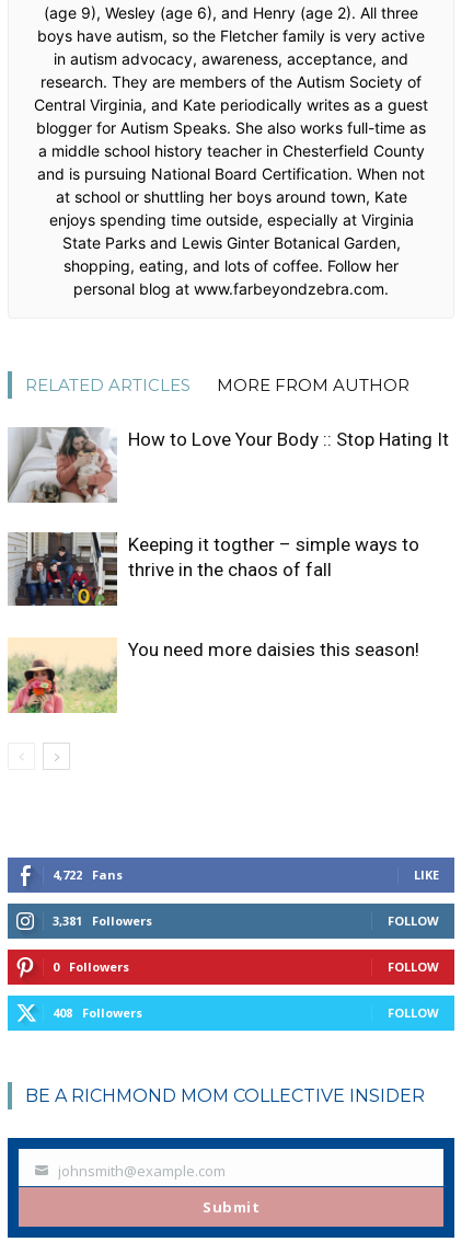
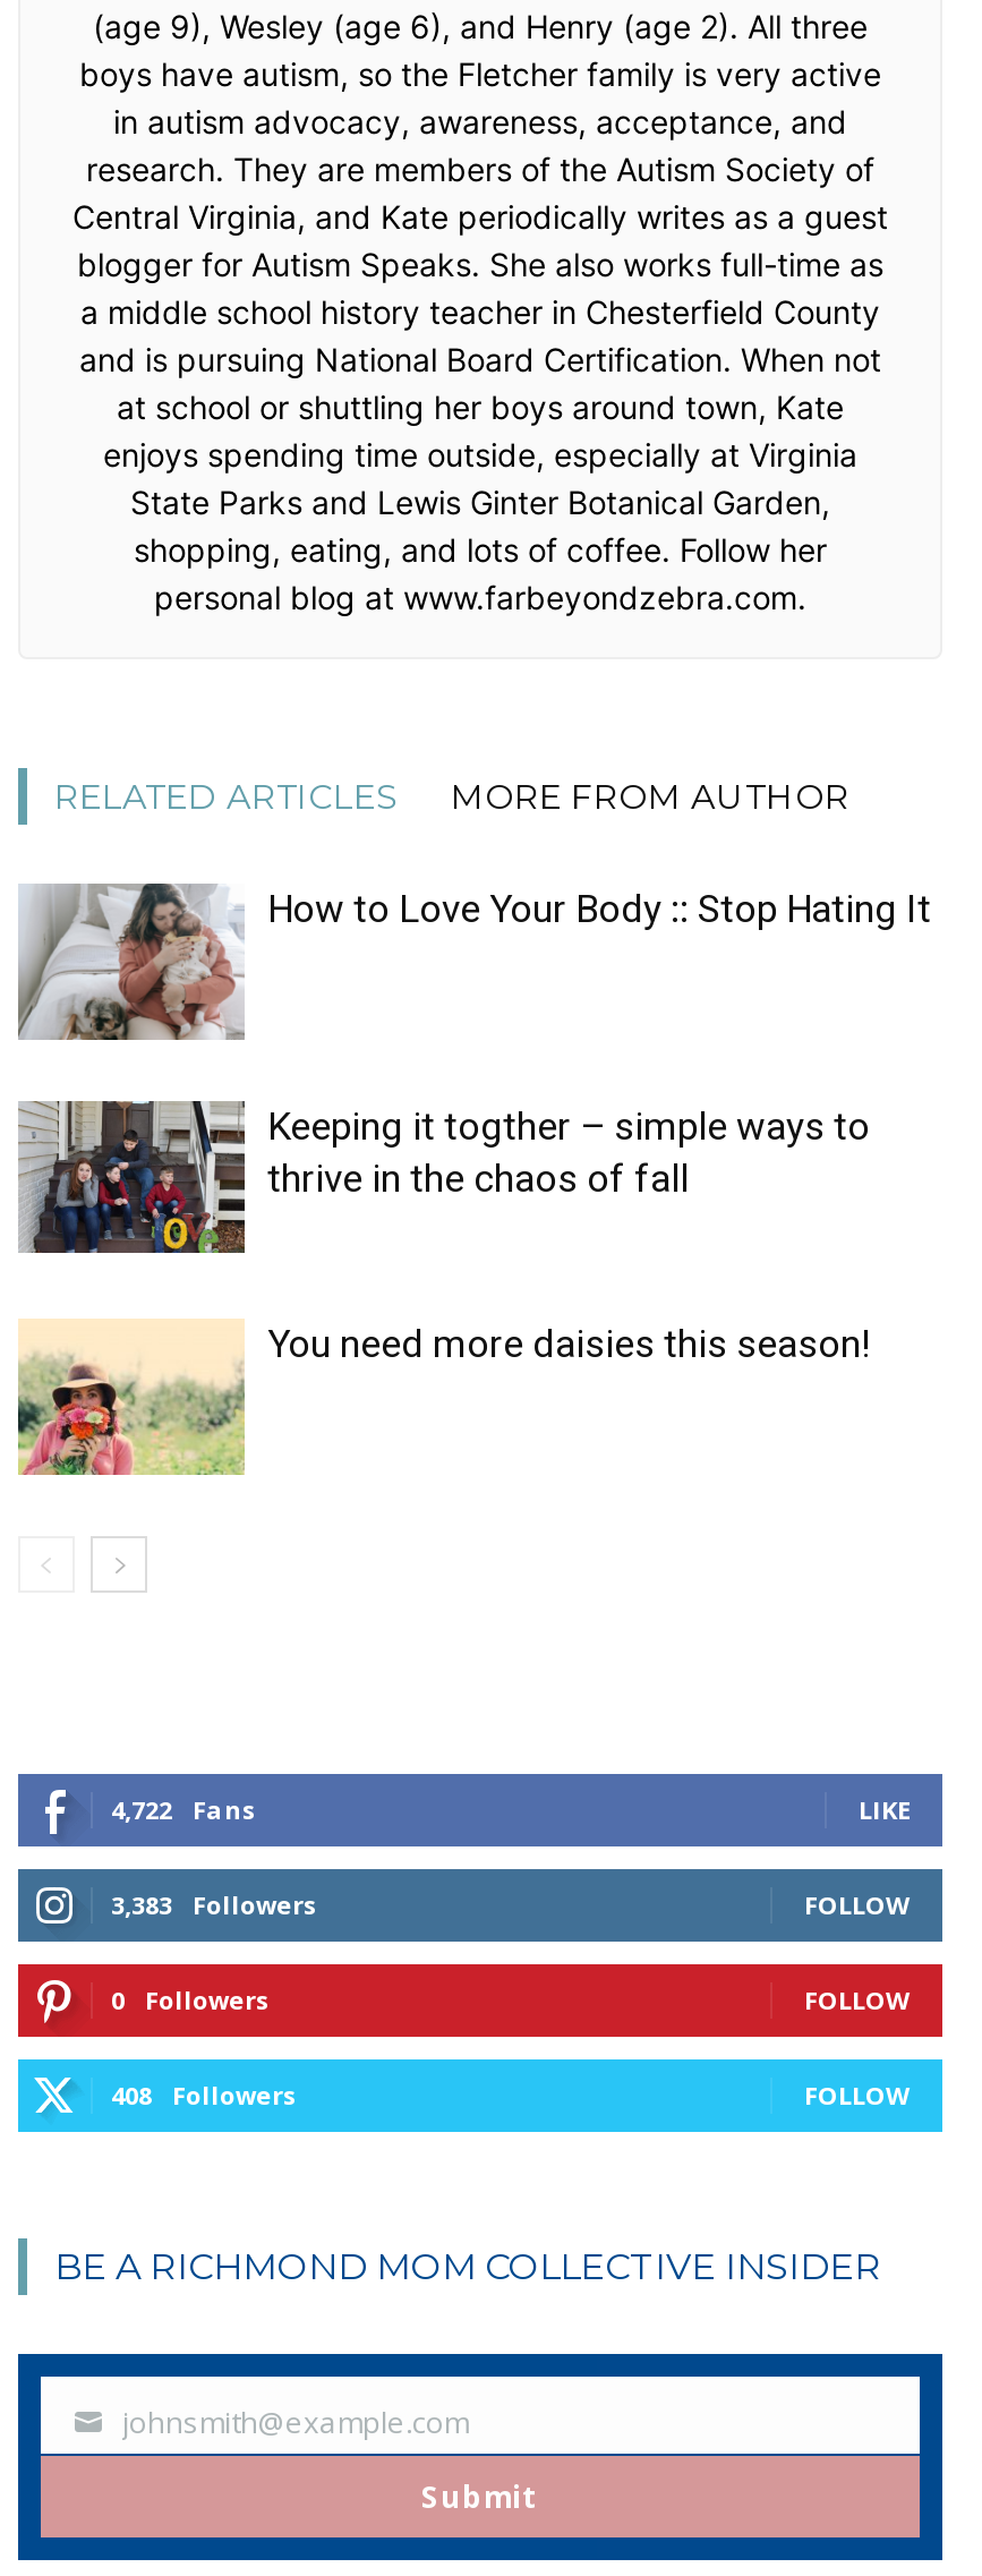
[53,912,152,929] 3,381 Followers -> [111,1887,317,1921] 3,383 Followers

